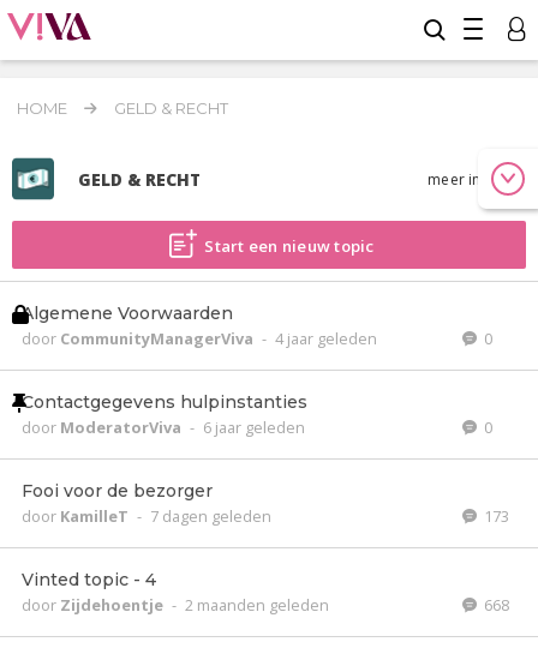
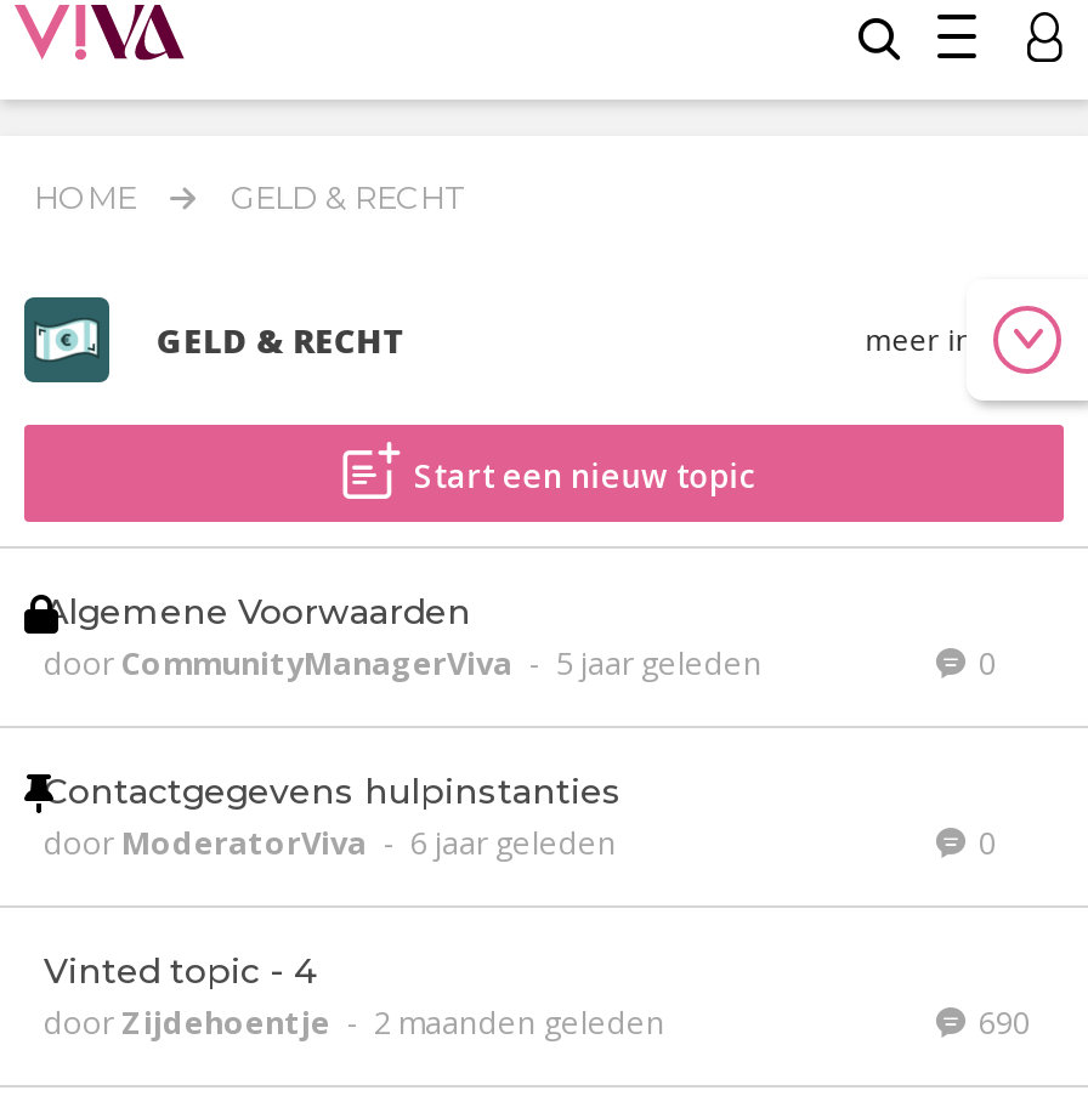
[22,328,377,349] door CommunityManagerViva - 4 jaar geleden -> [44,641,763,685] door CommunityManagerViva - 5 jaar geleden
[22,480,509,527] Fooi voor de bezorger | door KamilleT - 7 dagen geleden | 173 -> none
[480,594,509,616] 668 -> [971,1000,1029,1044] 690

